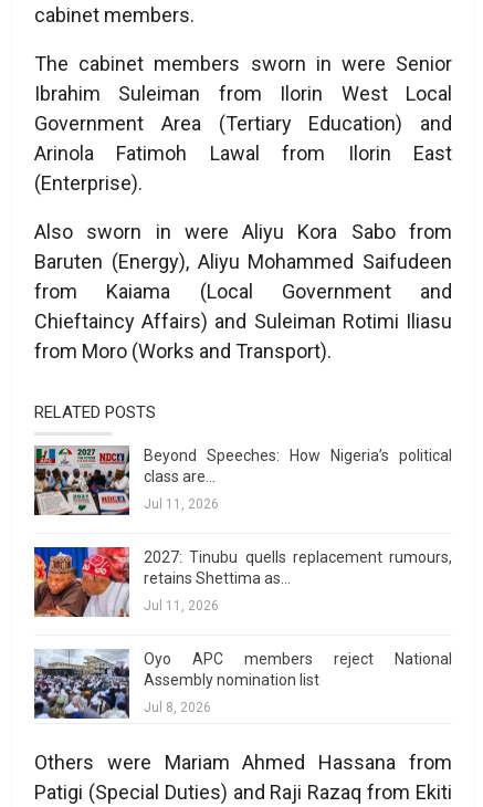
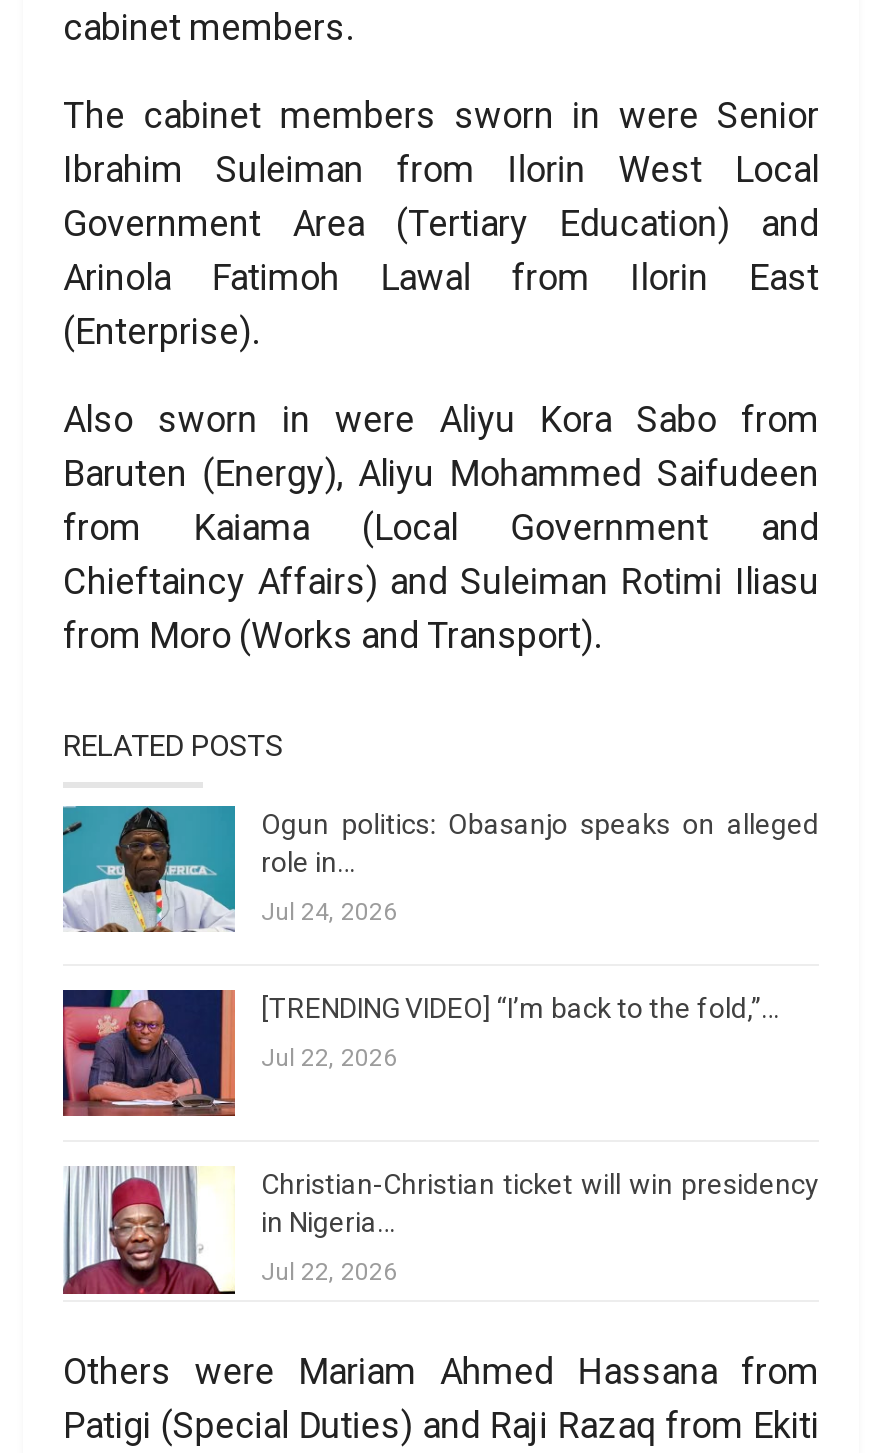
[33,446,452,516] [image] | Beyond Speeches: How Nigeria’s political | class are… -> [61,804,819,934] [image] | Ogun politics: Obasanjo speaks on alleged | role in…
[144,496,219,512] Jul 11, 2026 -> [261,898,397,926] Jul 24, 2026
[33,546,452,618] [image] | 2027: Tinubu quells replacement rumours, | retains Shettima as… -> [61,986,779,1118] [image] | [TRENDING VIDEO] “I’m back to the fold,”…
[144,598,219,613] Jul 11, 2026 -> [261,1044,397,1072] Jul 22, 2026
[33,648,452,720] [image] | Oyo APC members reject National | Assembly nomination list -> [63,1164,819,1296] [image] | Christian-Christian ticket will win presidency | in Nigeria…
[144,700,211,715] Jul 8, 2026 -> [261,1259,397,1287] Jul 22, 2026

